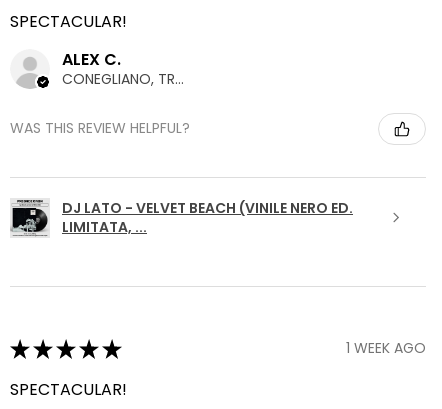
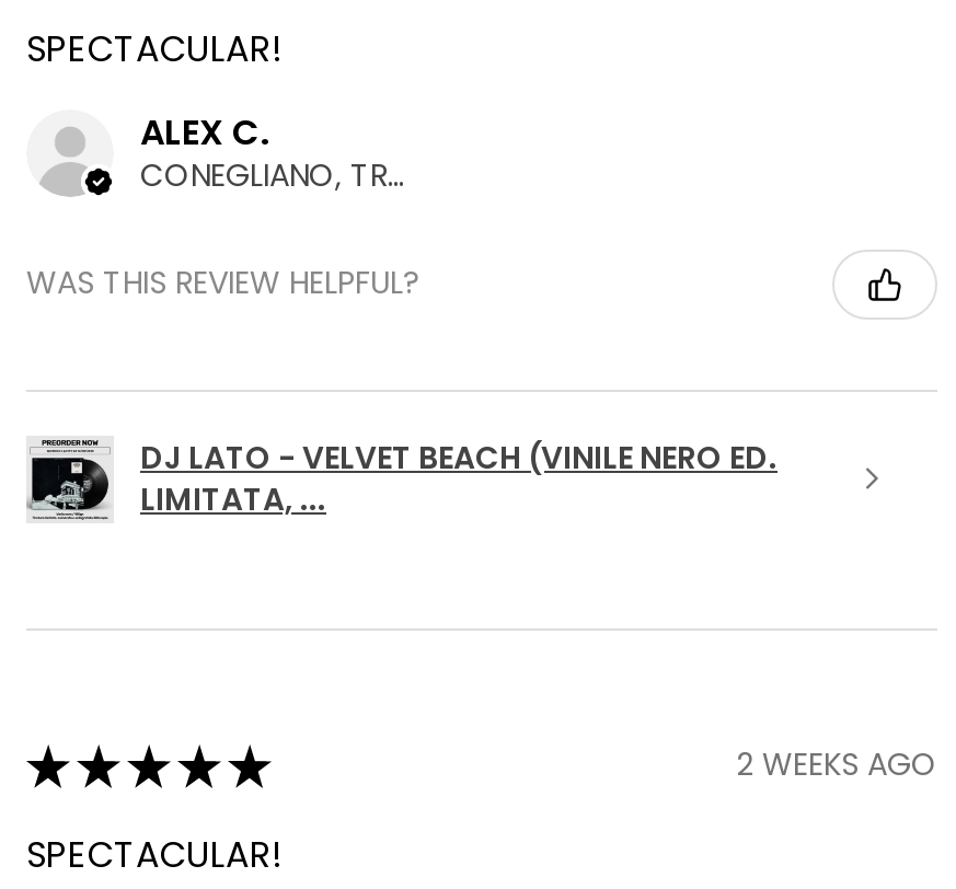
[346,338,426,358] 1 WEEK AGO -> [736,742,937,786] 2 WEEKS AGO

